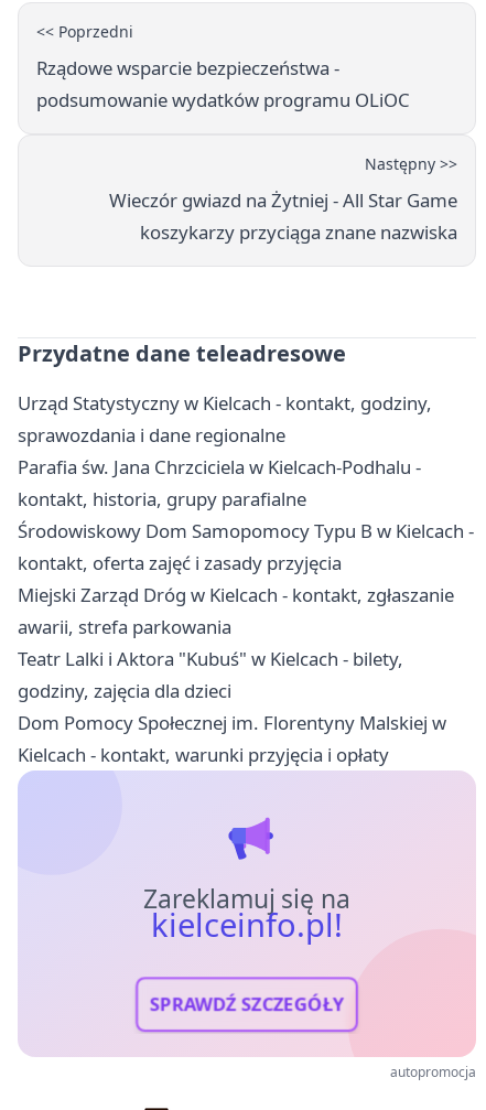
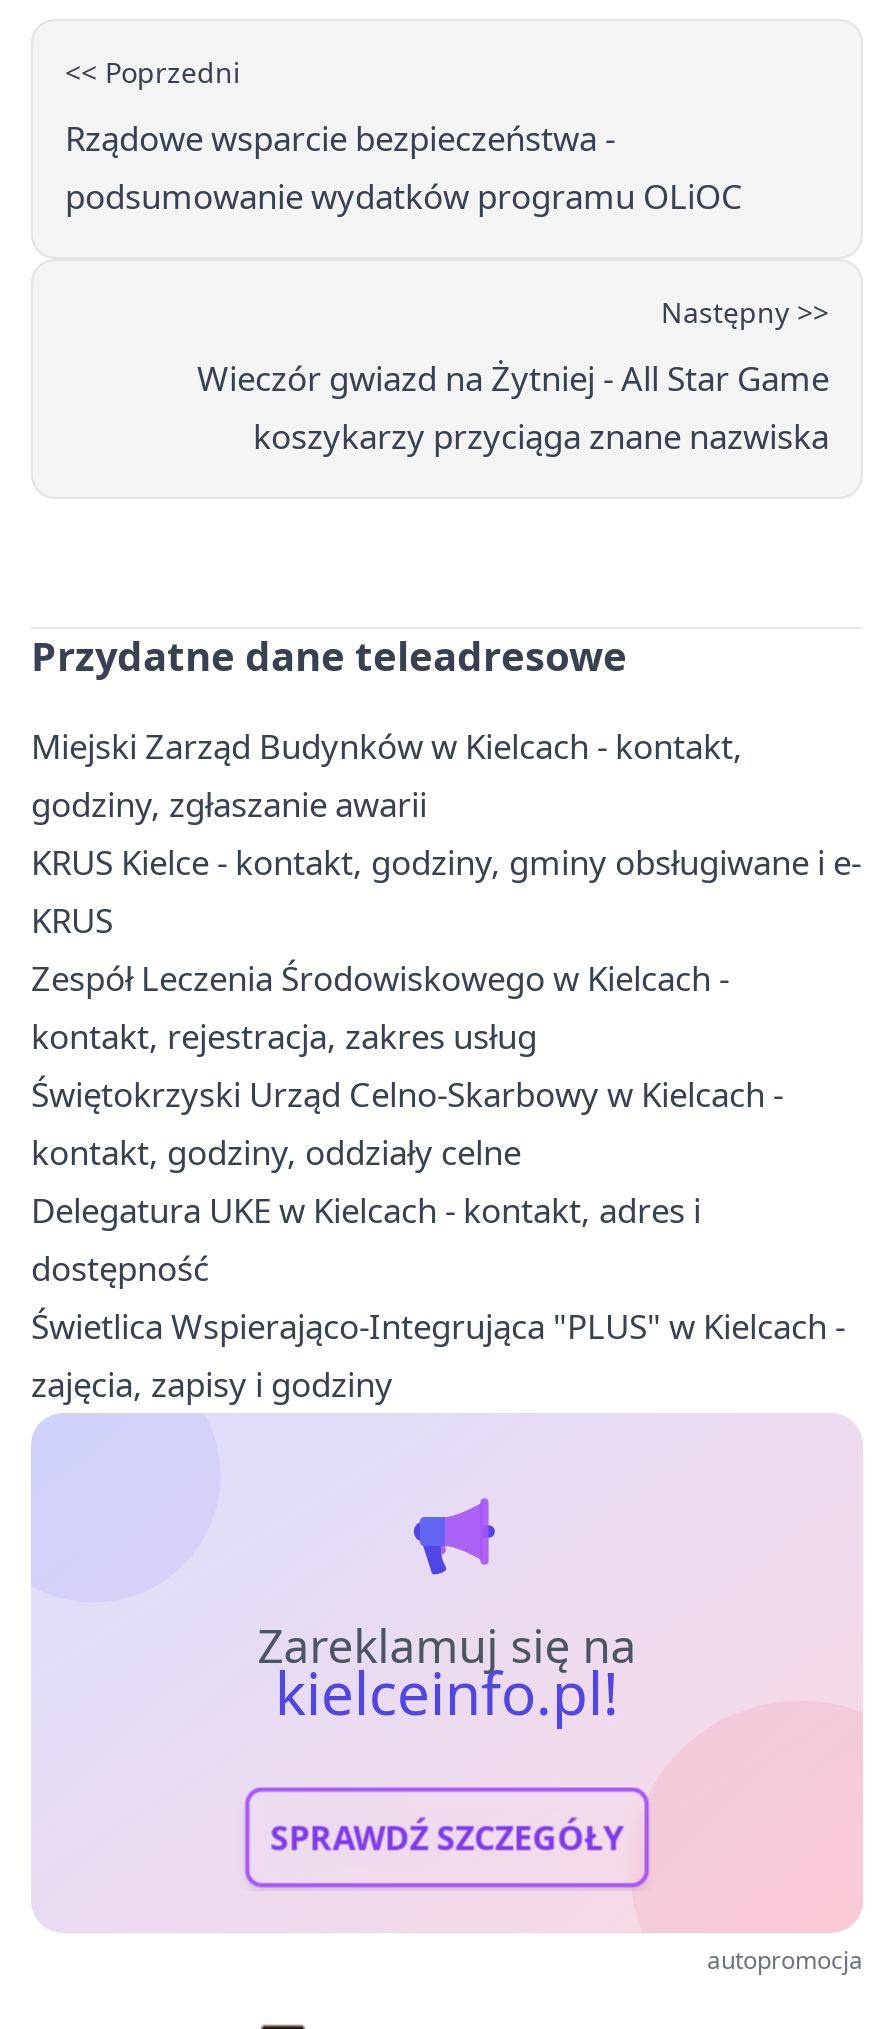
[18,390,474,767] Urząd Statystyczny w Kielcach - kontakt, godziny, | sprawozdania i dane regionalne | Parafia św. Jana Chrzciciela w Kielcach-Podhalu - | kontakt, historia, grupy parafialne | Środowiskowy Dom Samopomocy Typu B w Kielcach - | kontakt, oferta zajęć i zasady przyjęcia | Miejski Zarząd Dróg w Kielcach - kontakt, zgłaszanie | awarii, strefa parkowania | Teatr Lalki i Aktora "Kubuś" w Kielcach - bilety, | godziny, zajęcia dla dzieci | Dom Pomocy Społecznej im. Florentyny Malskiej w | Kielcach - kontakt, warunki przyjęcia i opłaty -> [31,723,861,1407] Miejski Zarząd Budynków w Kielcach - kontakt, | godziny, zgłaszanie awarii | KRUS Kielce - kontakt, godziny, gminy obsługiwane i e- | KRUS | Zespół Leczenia Środowiskowego w Kielcach - | kontakt, rejestracja, zakres usług | Świętokrzyski Urząd Celno-Skarbowy w Kielcach - | kontakt, godziny, oddziały celne | Delegatura UKE w Kielcach - kontakt, adres i | dostępność | Świetlica Wspierająco-Integrująca "PLUS" w Kielcach - | zajęcia, zapisy i godziny

